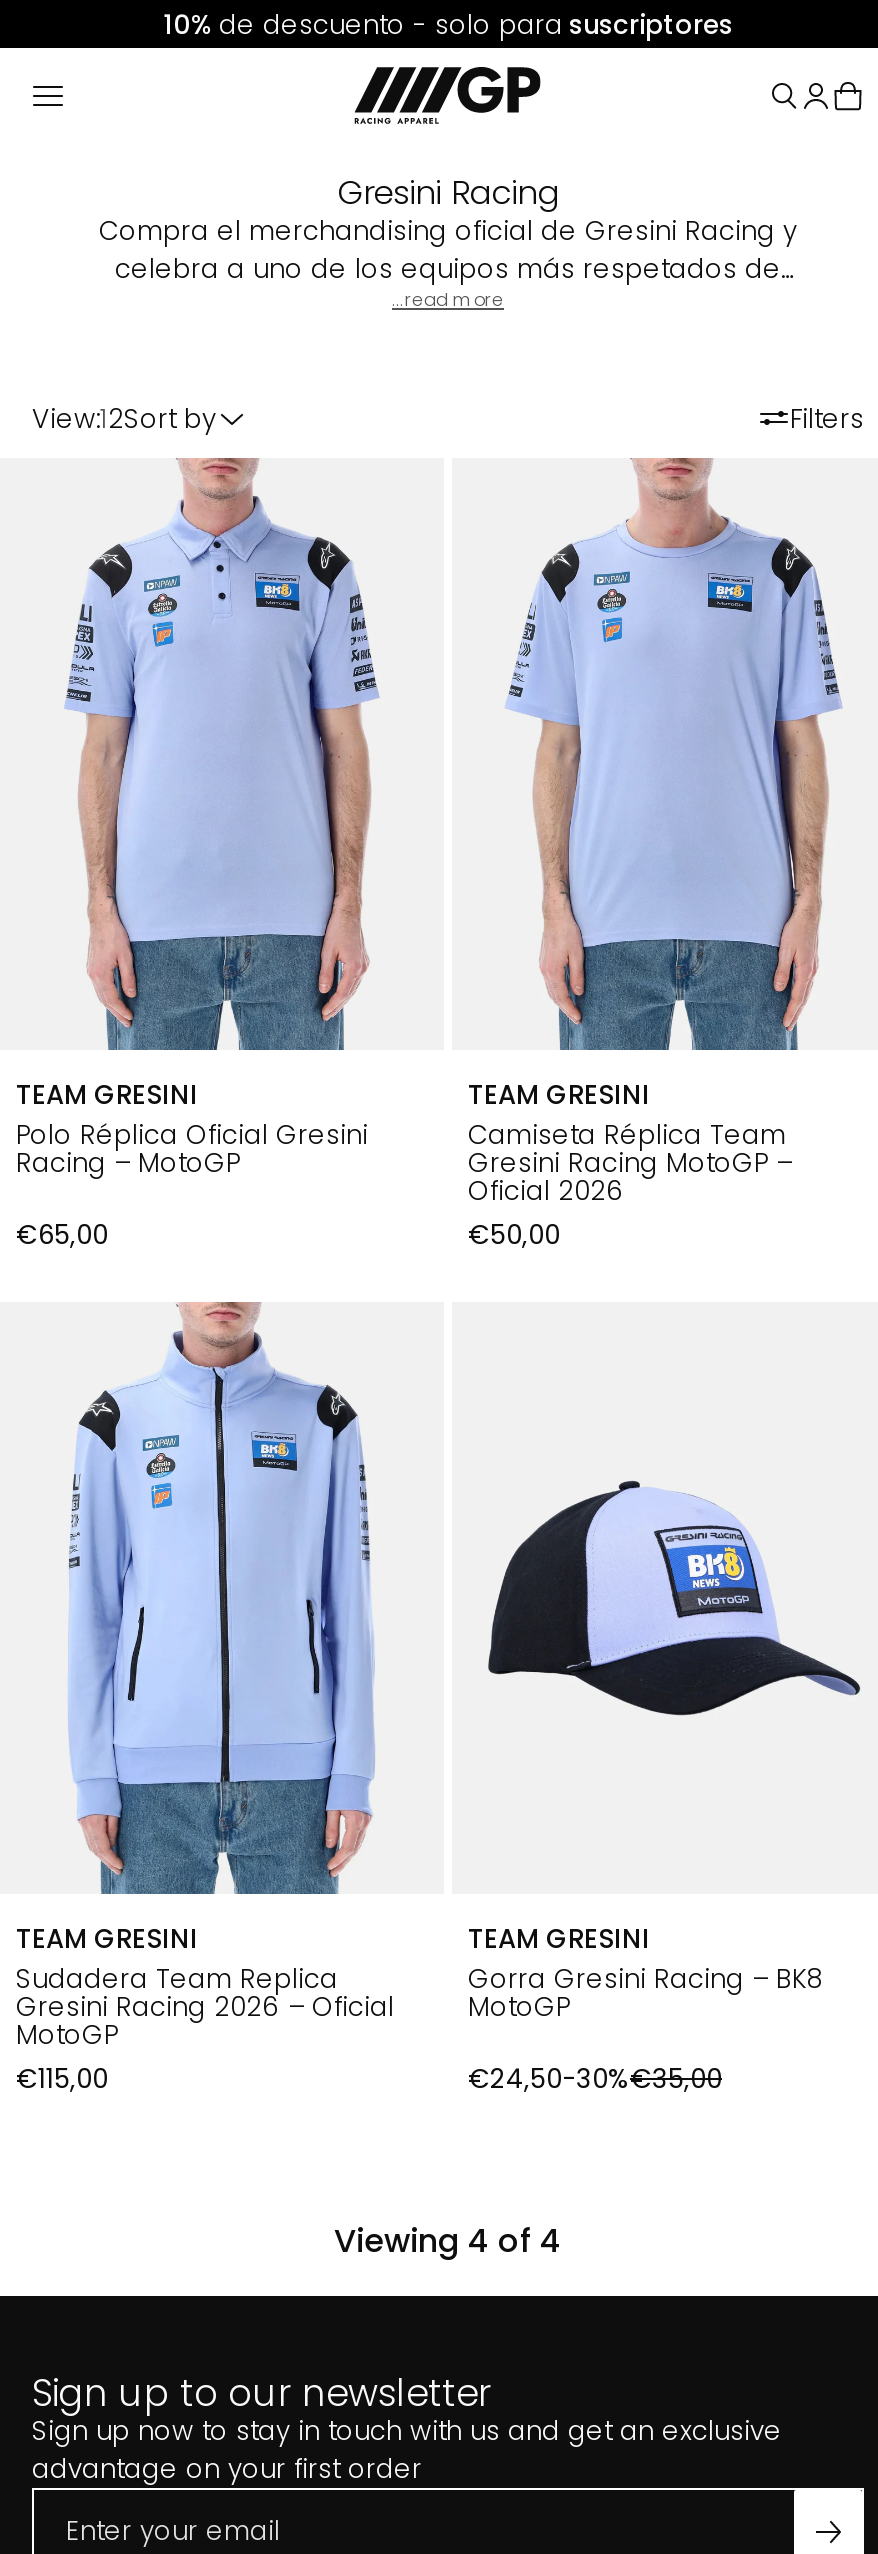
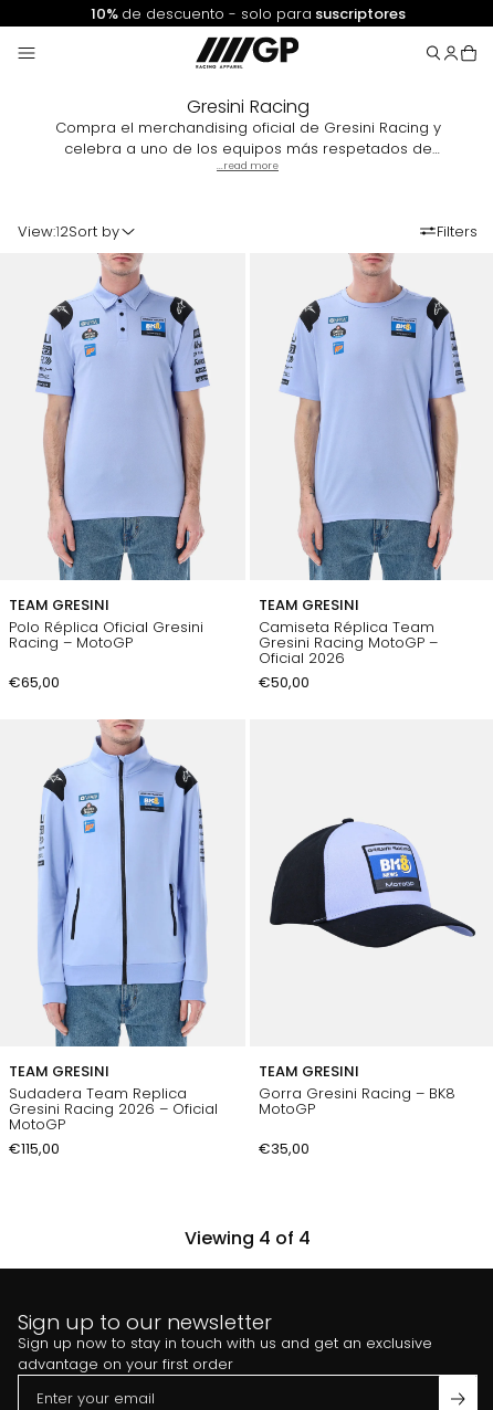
[468,2060,722,2098] €24,50-30%€35,00 -> [259,1138,310,1159] €35,00

